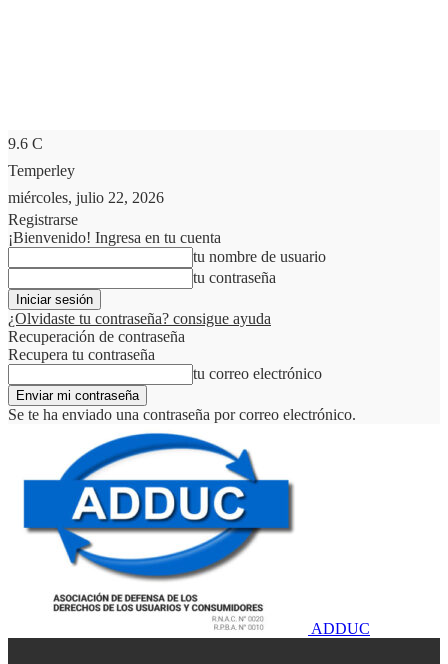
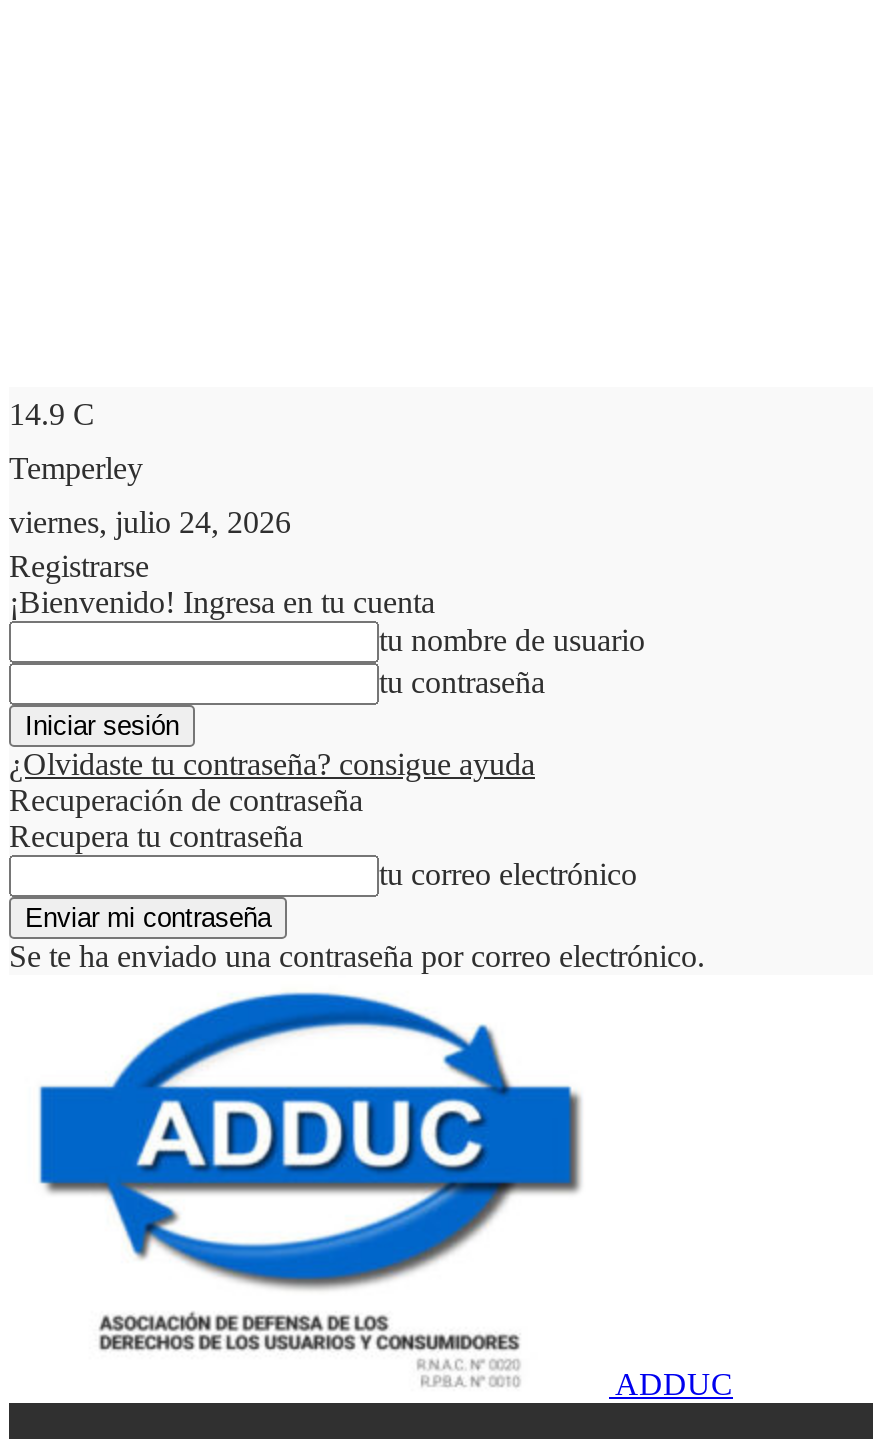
[8,135,43,152] 9.6 C -> [9,397,95,431] 14.9 C
[8,189,164,206] miércoles, julio 22, 2026 -> [9,505,291,539] viernes, julio 24, 2026

